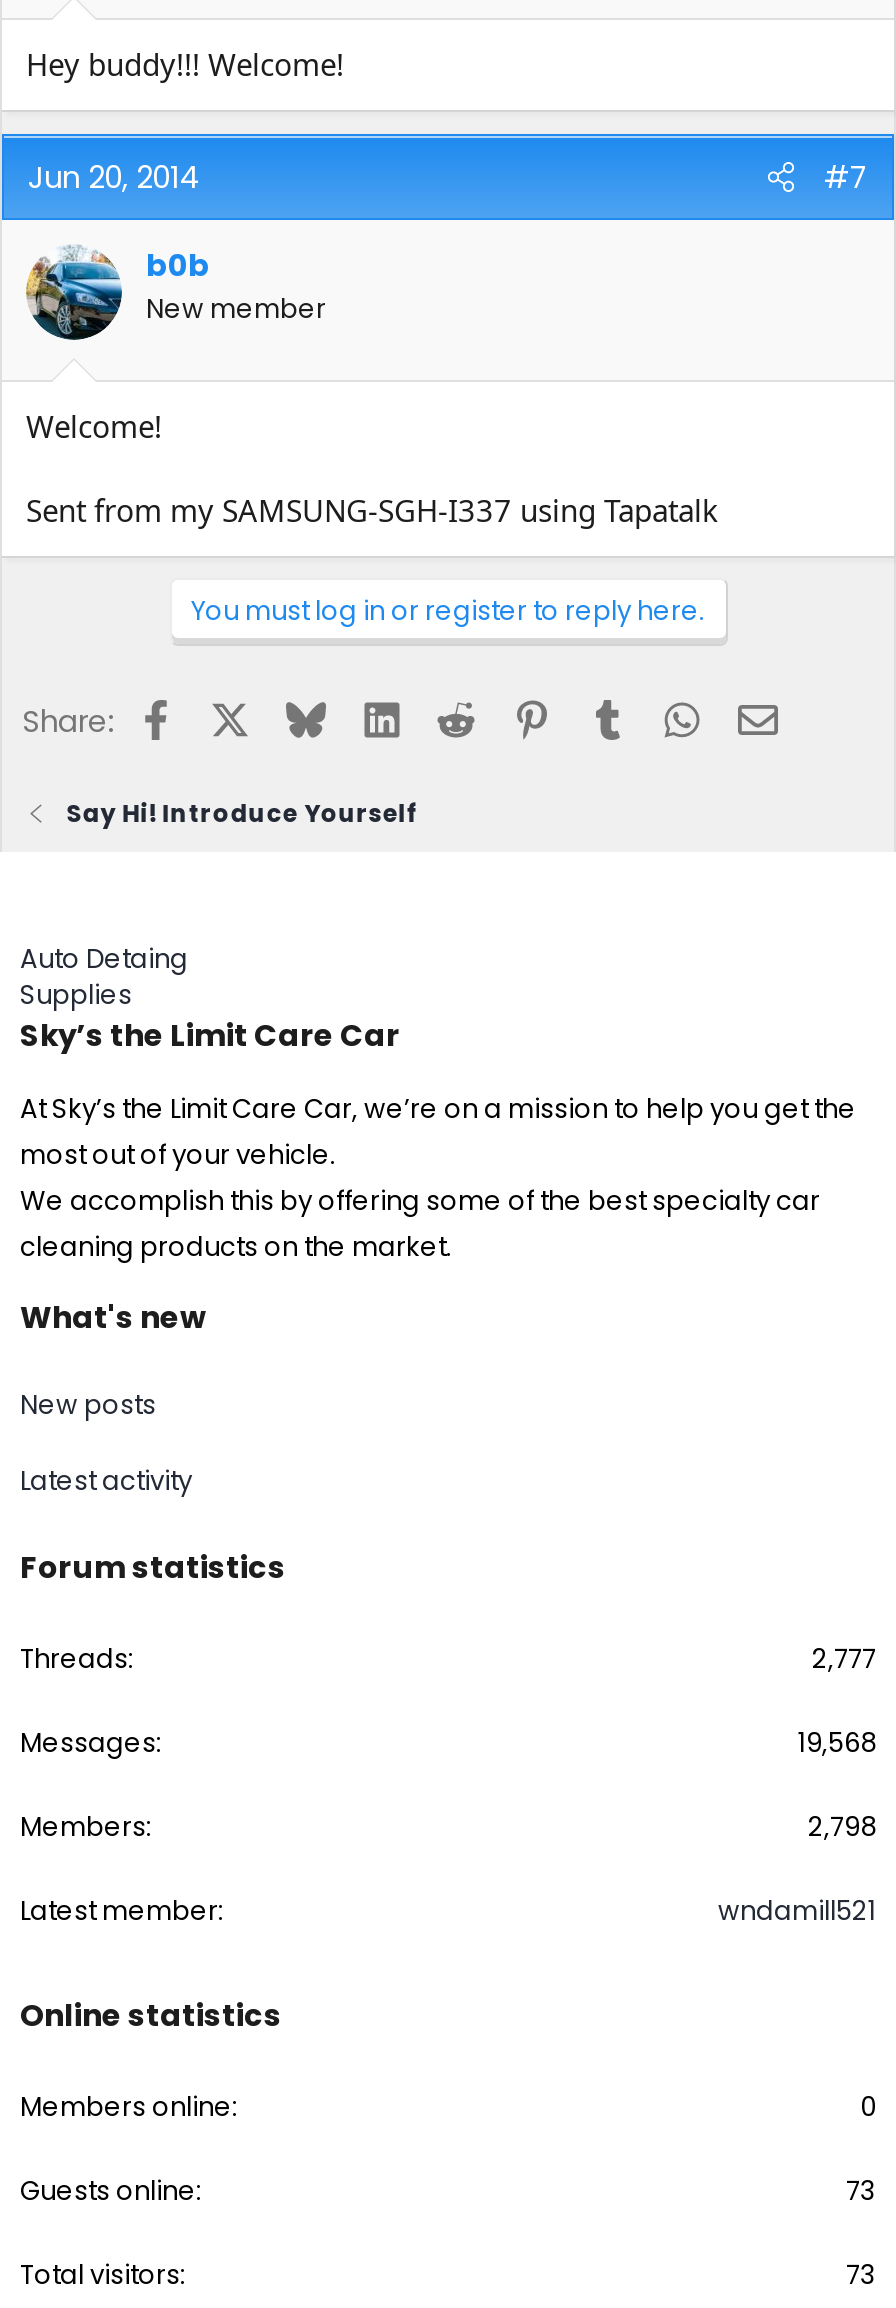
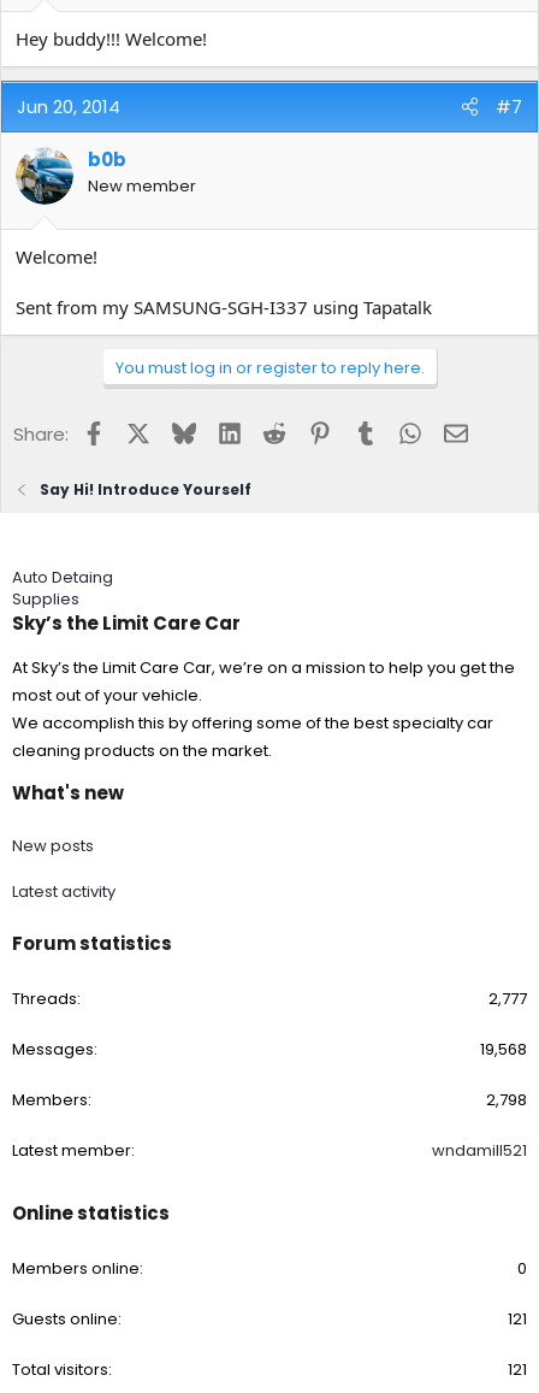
[846,2172,876,2210] 73 -> [508,1308,527,1330] 121
[846,2256,876,2294] 73 -> [508,1358,527,1381] 121

